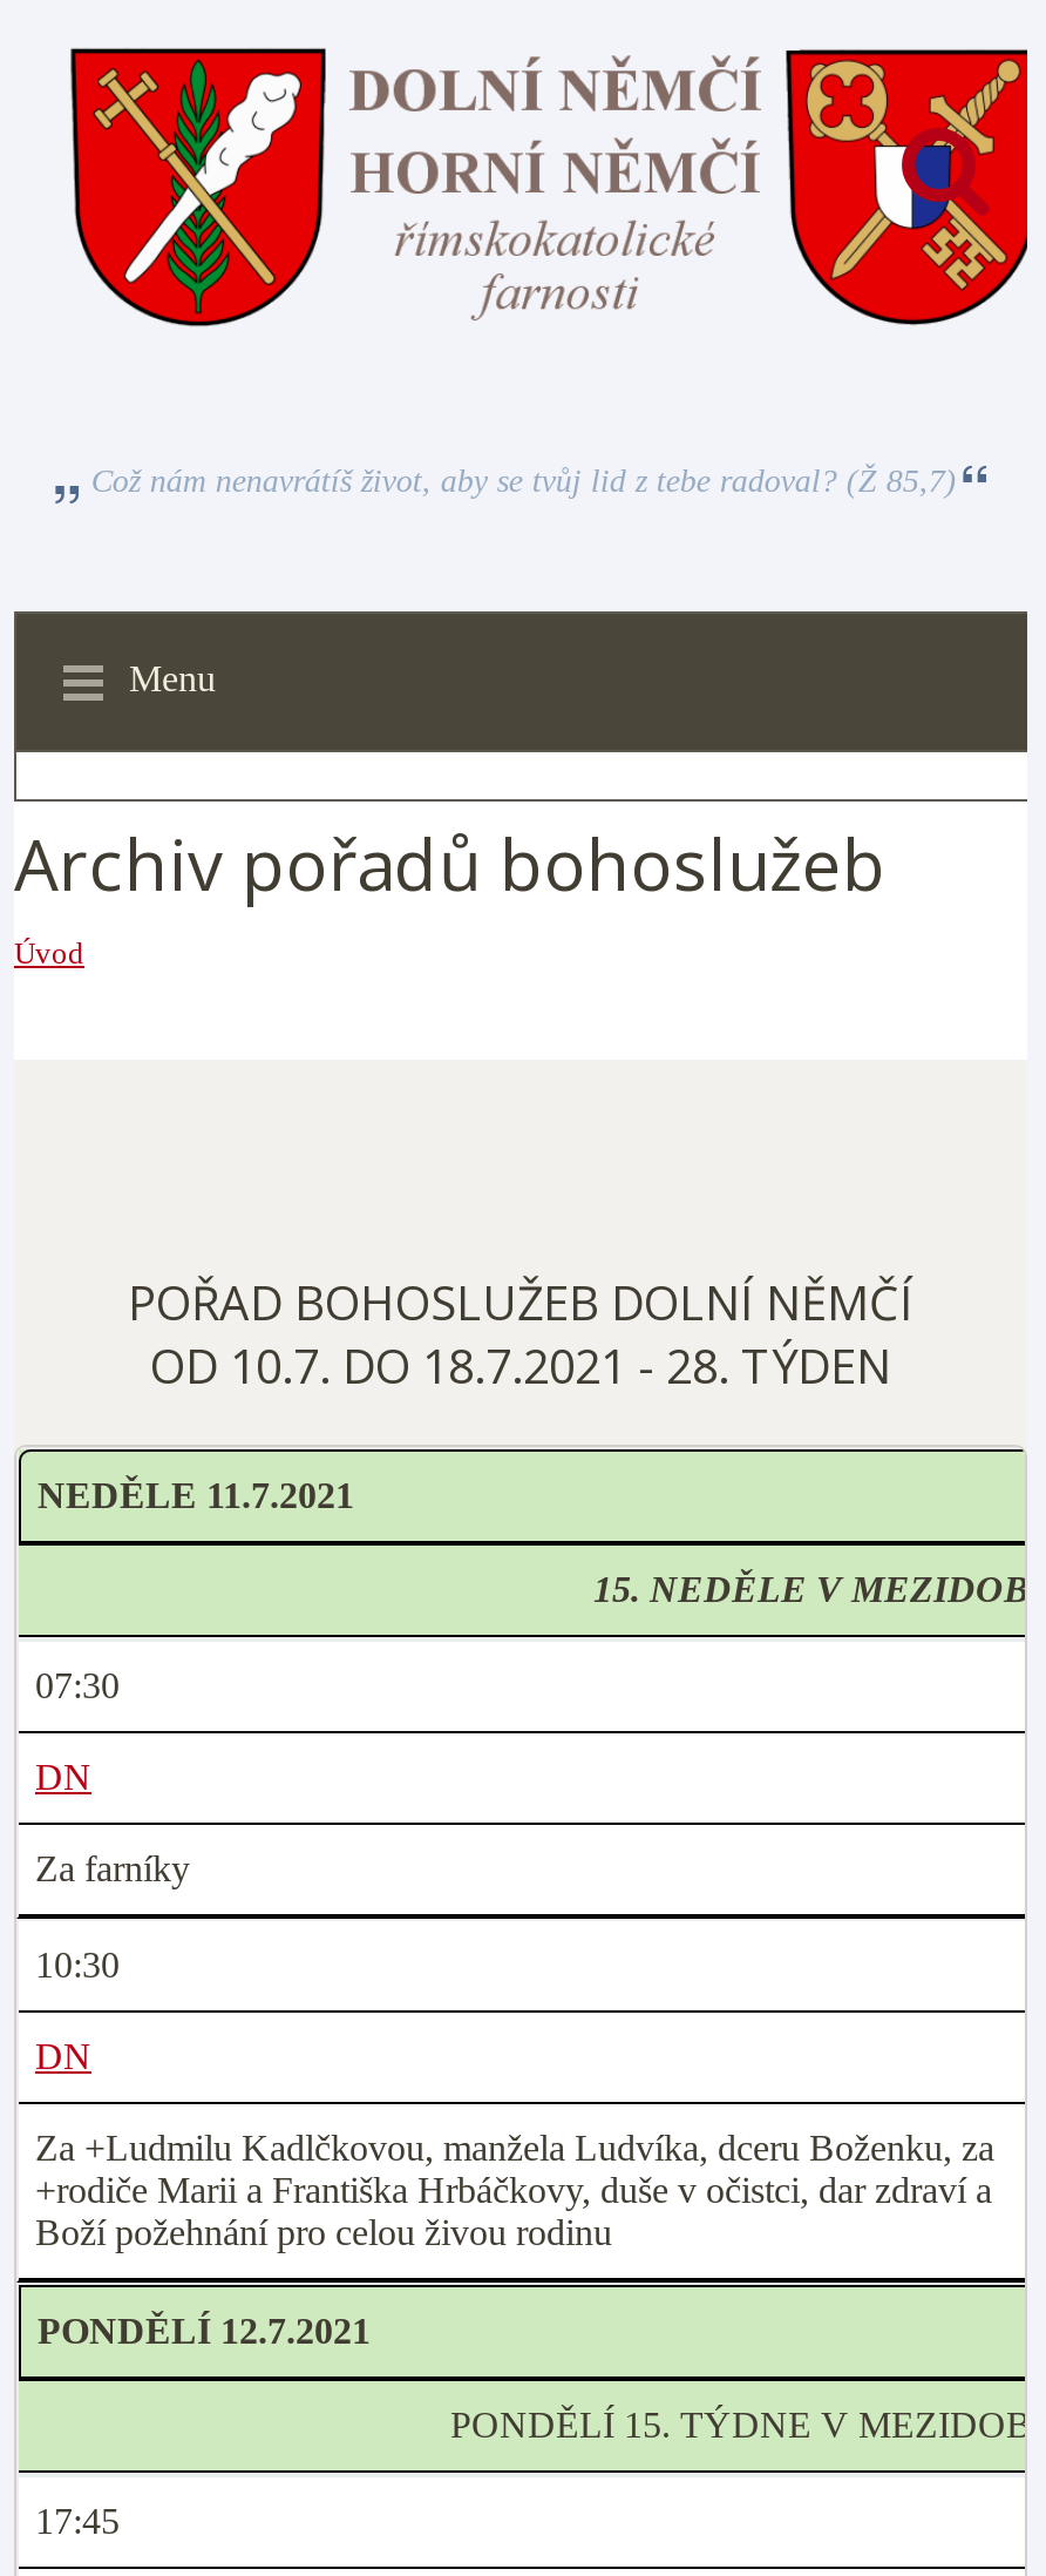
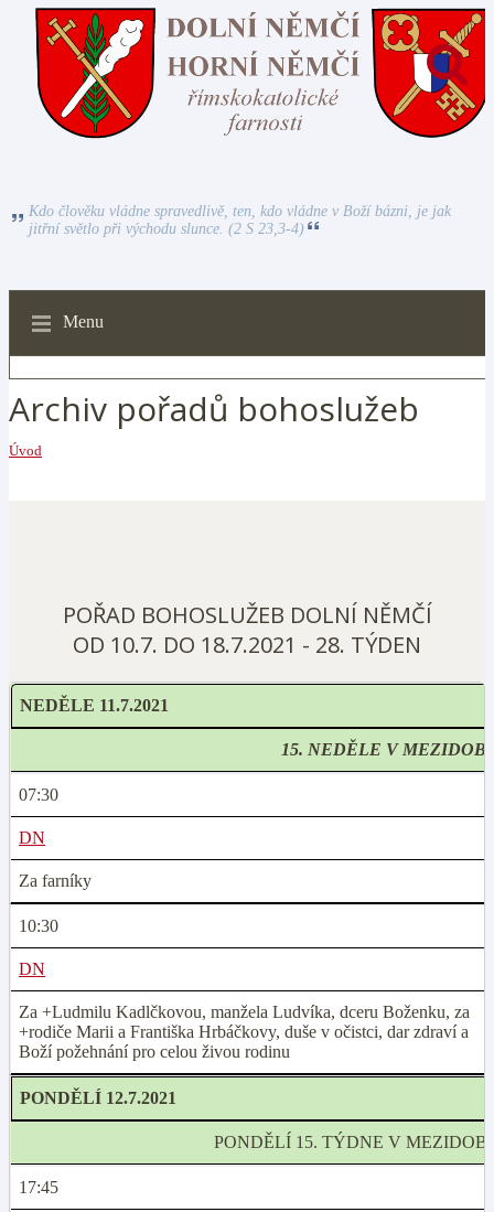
[91,464,956,499] Což nám nenavrátíš život, aby se tvůj lid z tebe radoval? (Ž 85,7) -> [29,203,451,237] Kdo člověku vládne spravedlivě, ten, kdo vládne v Boží bázni, je jak | jitřní světlo při východu slunce. (2 S 23,3-4)

